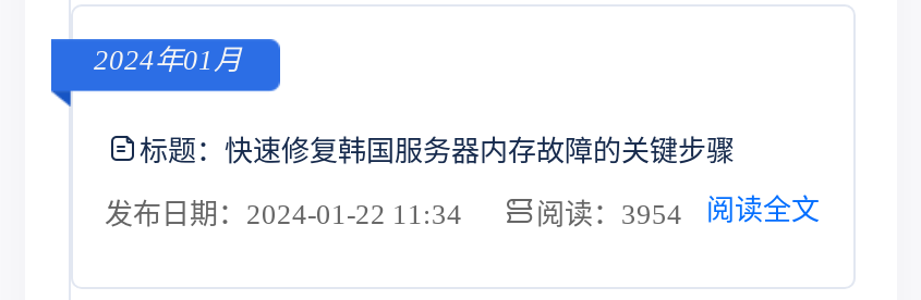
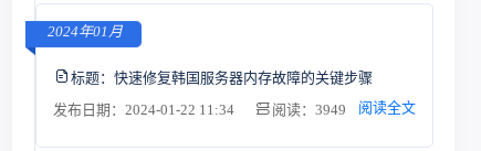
[536,193,820,230] 阅读：3954 阅读全文 -> [271,99,415,118] 阅读：3949 阅读全文

